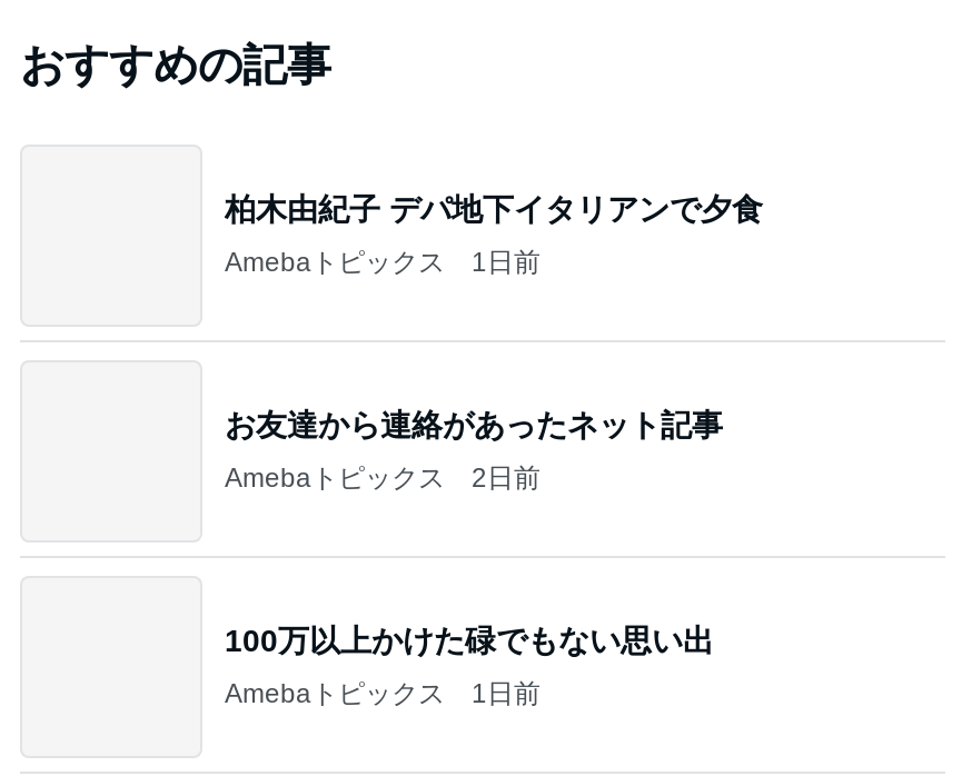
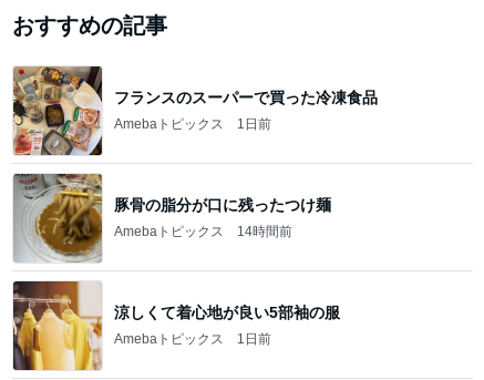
none -> [12,65,103,156] [image]
[225,190,763,226] 柏木由紀子 デパ地下イタリアンで夕食 -> [114,88,378,106] フランスのスーパーで買った冷凍食品
none -> [12,173,103,263] [image]
[225,406,723,441] お友達から連絡があったネット記事 -> [114,196,331,213] 豚骨の脂分が口に残ったつけ麺
[225,461,540,493] Amebaトピックス 2日前 -> [114,223,292,239] Amebaトピックス 14時間前
none -> [12,280,103,371] [image]
[225,621,714,657] 100万以上かけた碌でもない思い出 -> [114,303,340,321] 涼しくて着心地が良い5部袖の服

